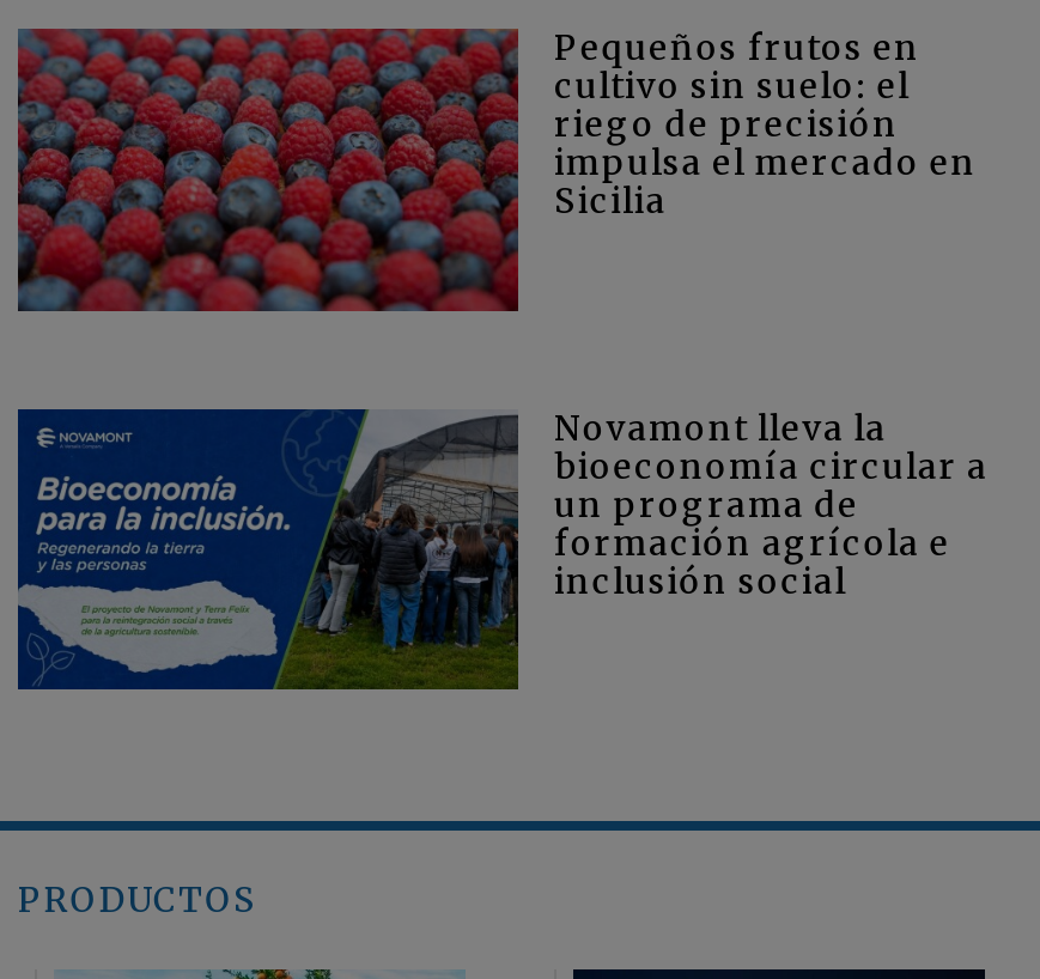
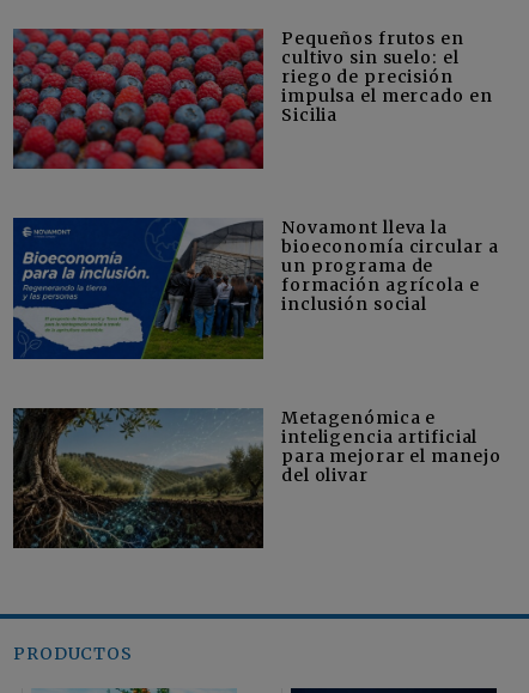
none -> [12,407,501,549] [image] | Metagenómica e | inteligencia artificial | para mejorar el manejo | del olivar

